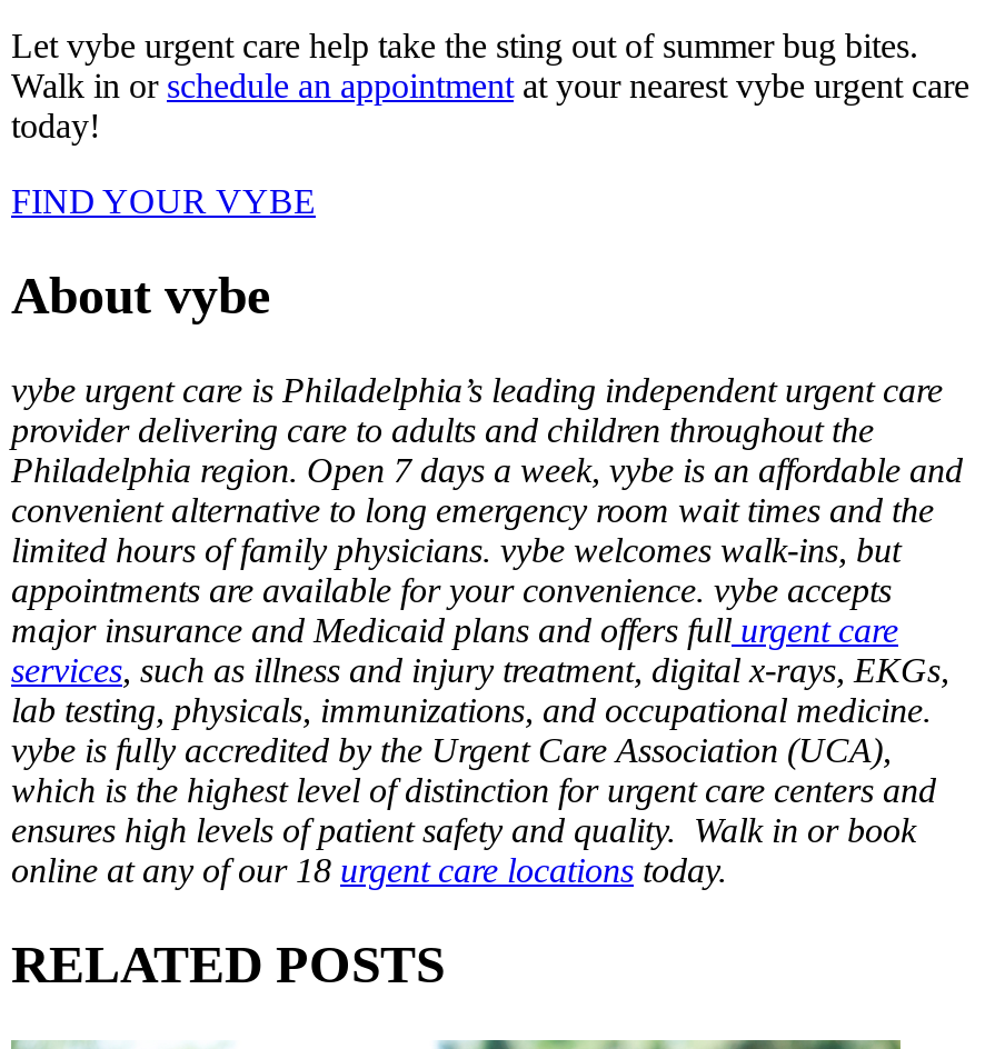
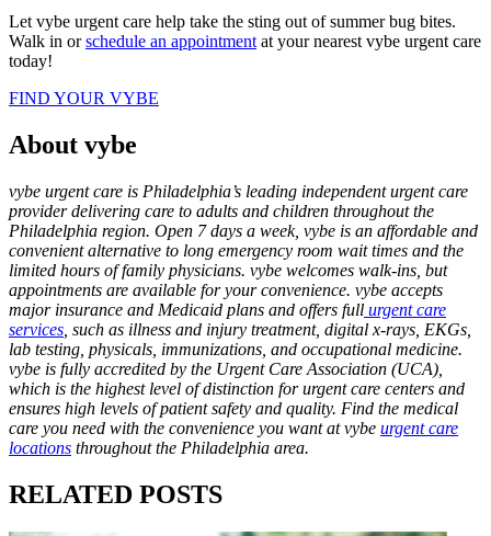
[11,811,916,889] ensures high levels of patient safety and quality. Walk in or book | online at any of our 18 urgent care locations today. -> [9,399,458,457] ensures high levels of patient safety and quality. Find the medical | care you need with the convenience you want at vybe urgent care | locations throughout the Philadelphia area.

